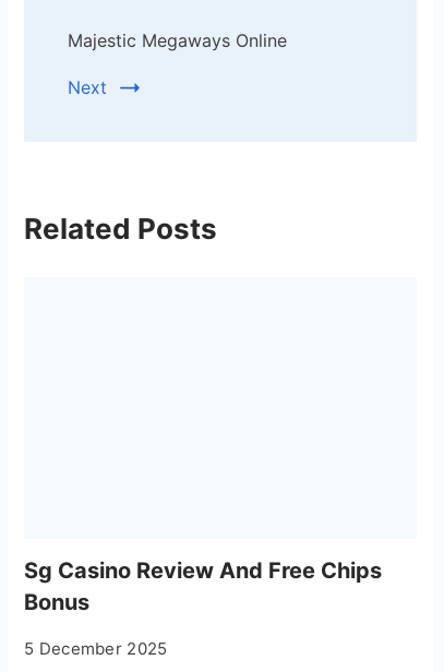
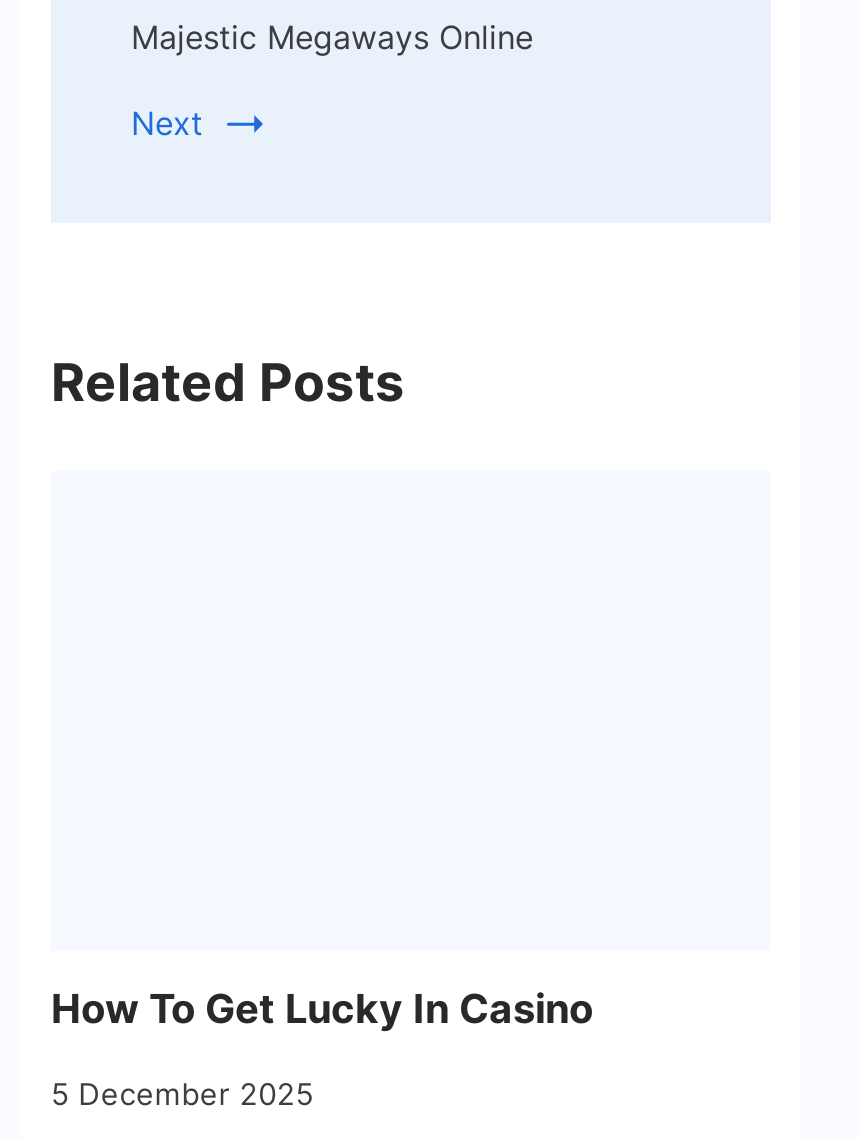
[24,558,382,616] Sg Casino Review And Free Chips | Bonus -> [51,986,593,1034] How To Get Lucky In Casino

